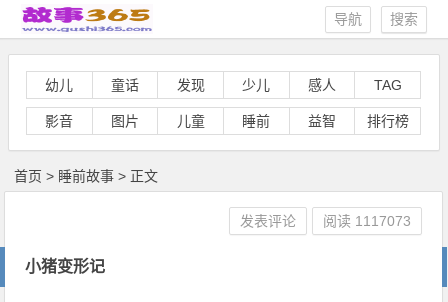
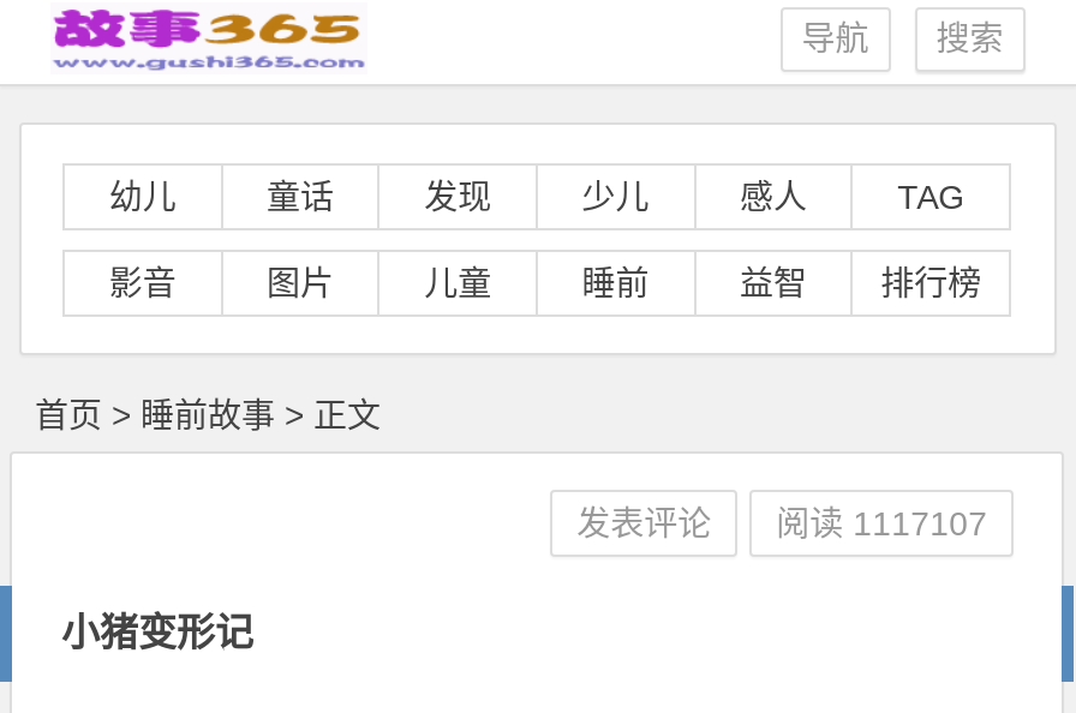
[240,213,411,229] 发表评论 阅读1117073 -> [577,504,987,543] 发表评论 阅读1117107

